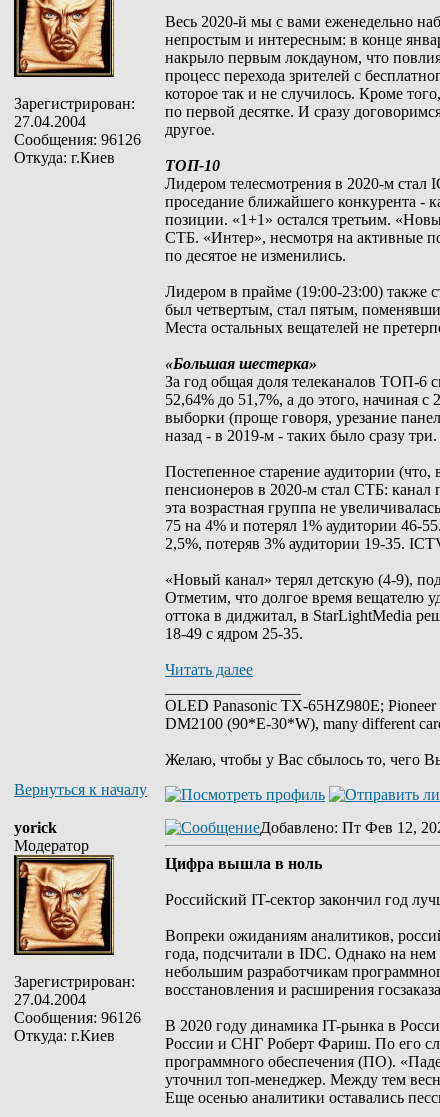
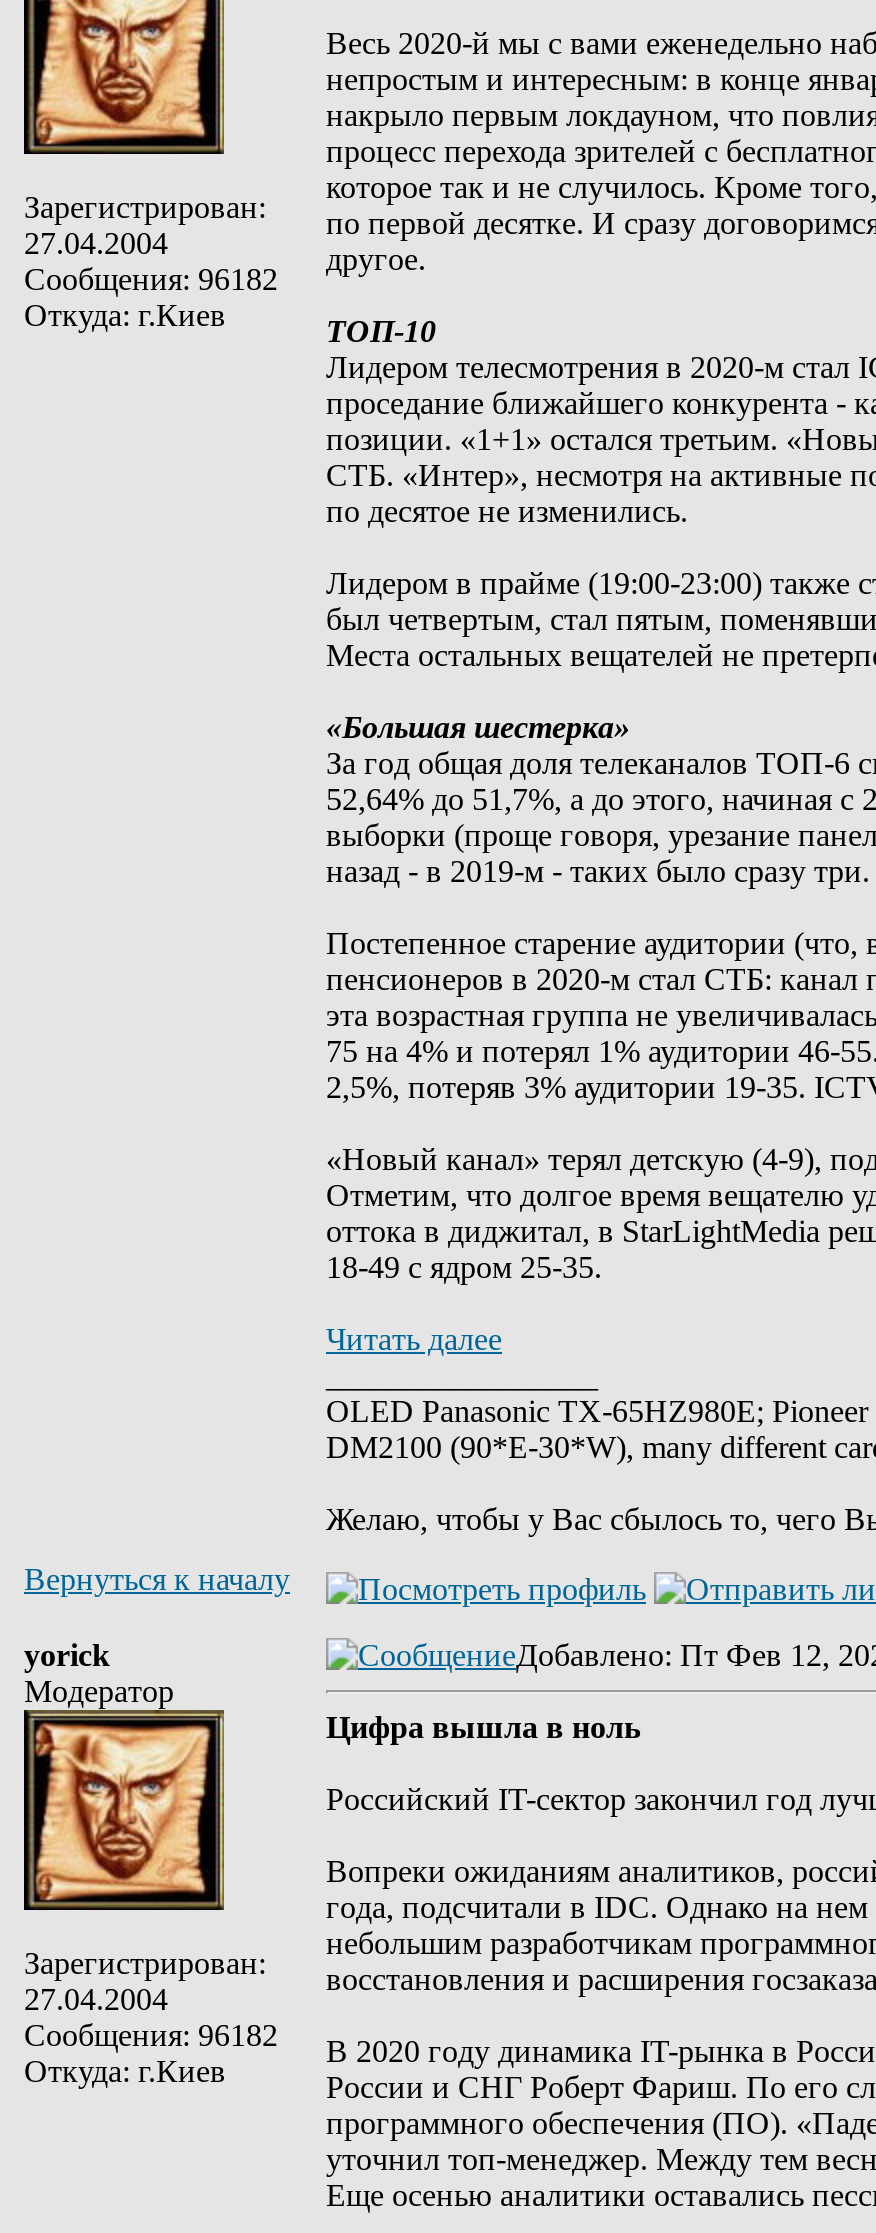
[14,131,141,148] Сообщения: 96126 -> [24,262,278,296] Сообщения: 96182
[14,1009,141,1026] Сообщения: 96126 -> [24,2018,278,2052] Сообщения: 96182

